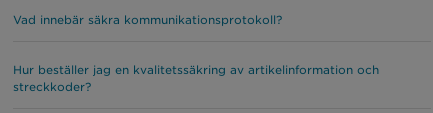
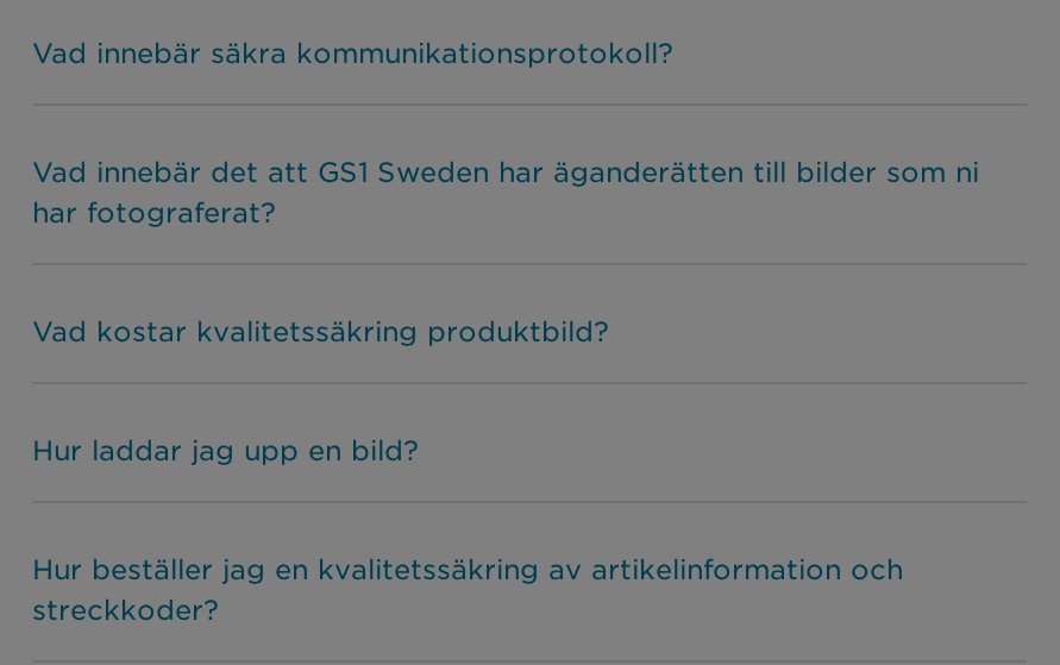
none -> [32,157,979,230] Vad innebär det att GS1 Sweden har äganderätten till bilder som ni | har fotograferat?
none -> [32,316,608,349] Vad kostar kvalitetssäkring produktbild?
none -> [32,435,418,468] Hur laddar jag upp en bild?

